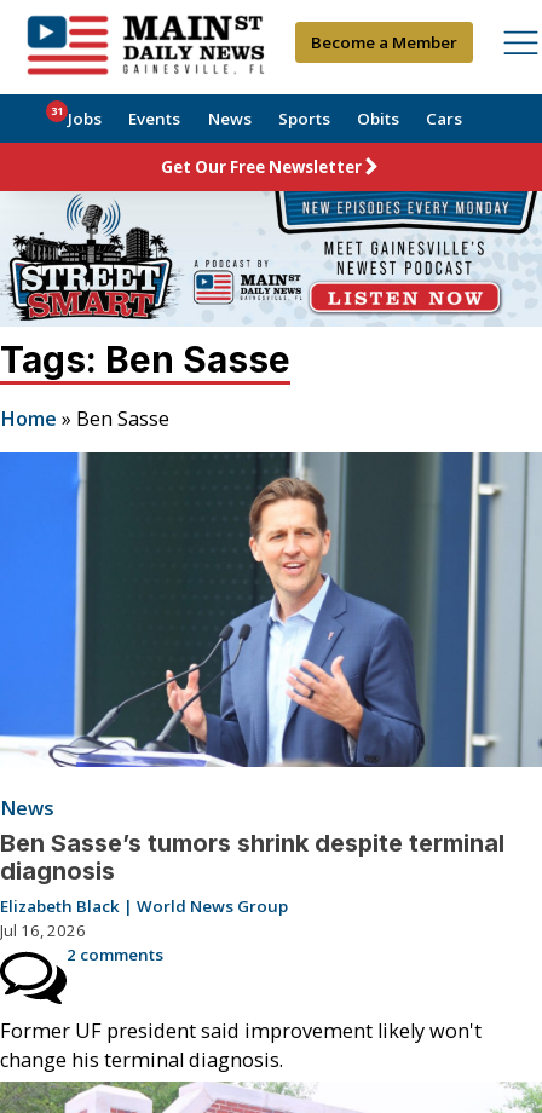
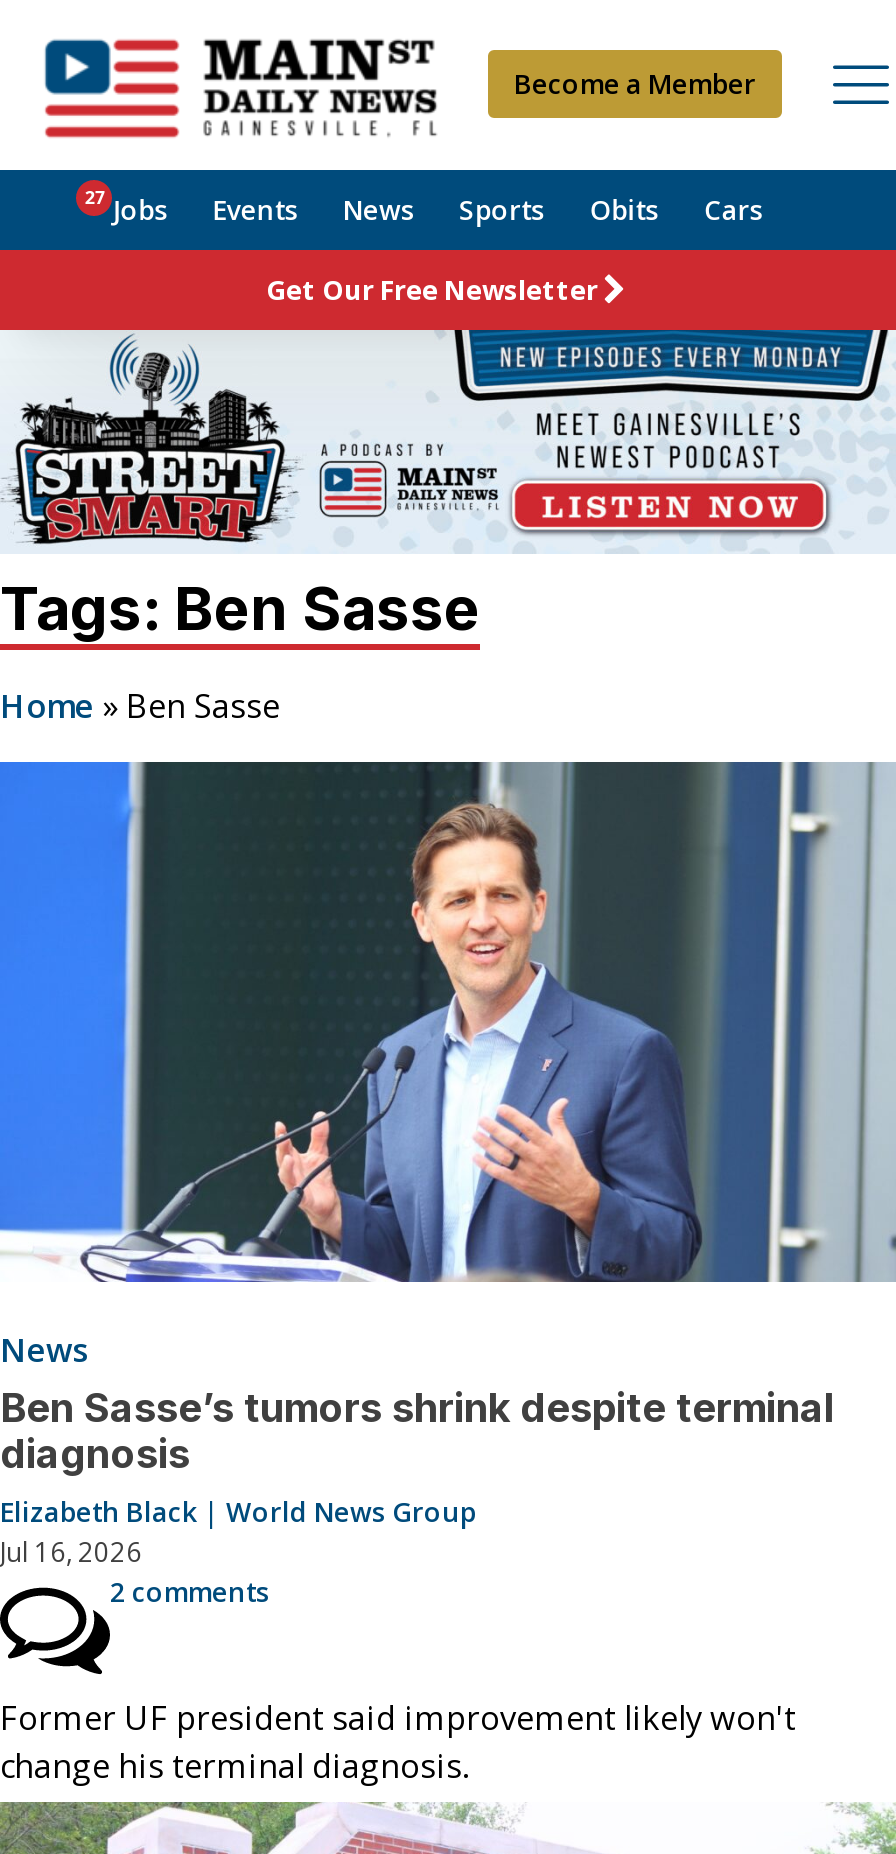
[51,103,462,129] 31 Jobs Events News Sports Obits Cars -> [85,184,764,228] 27 Jobs Events News Sports Obits Cars

